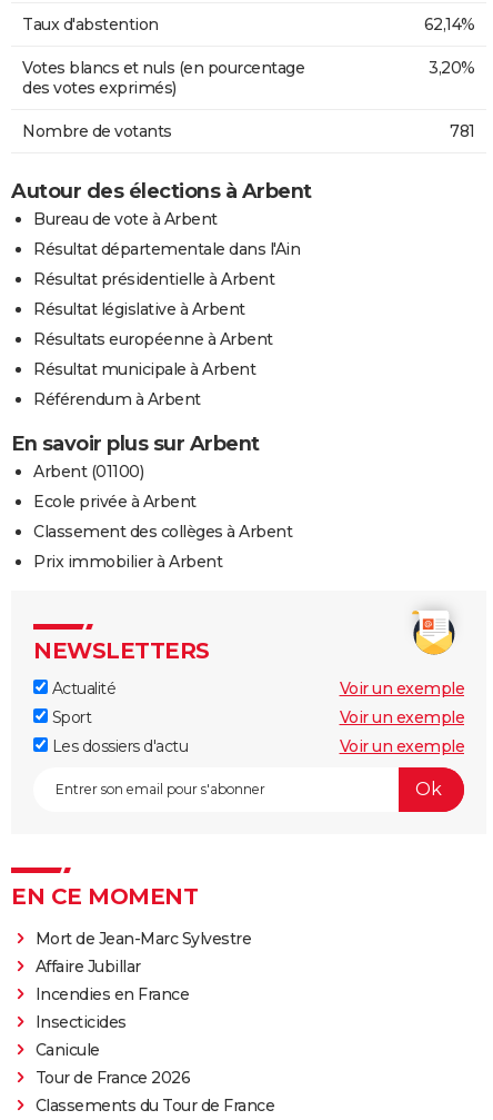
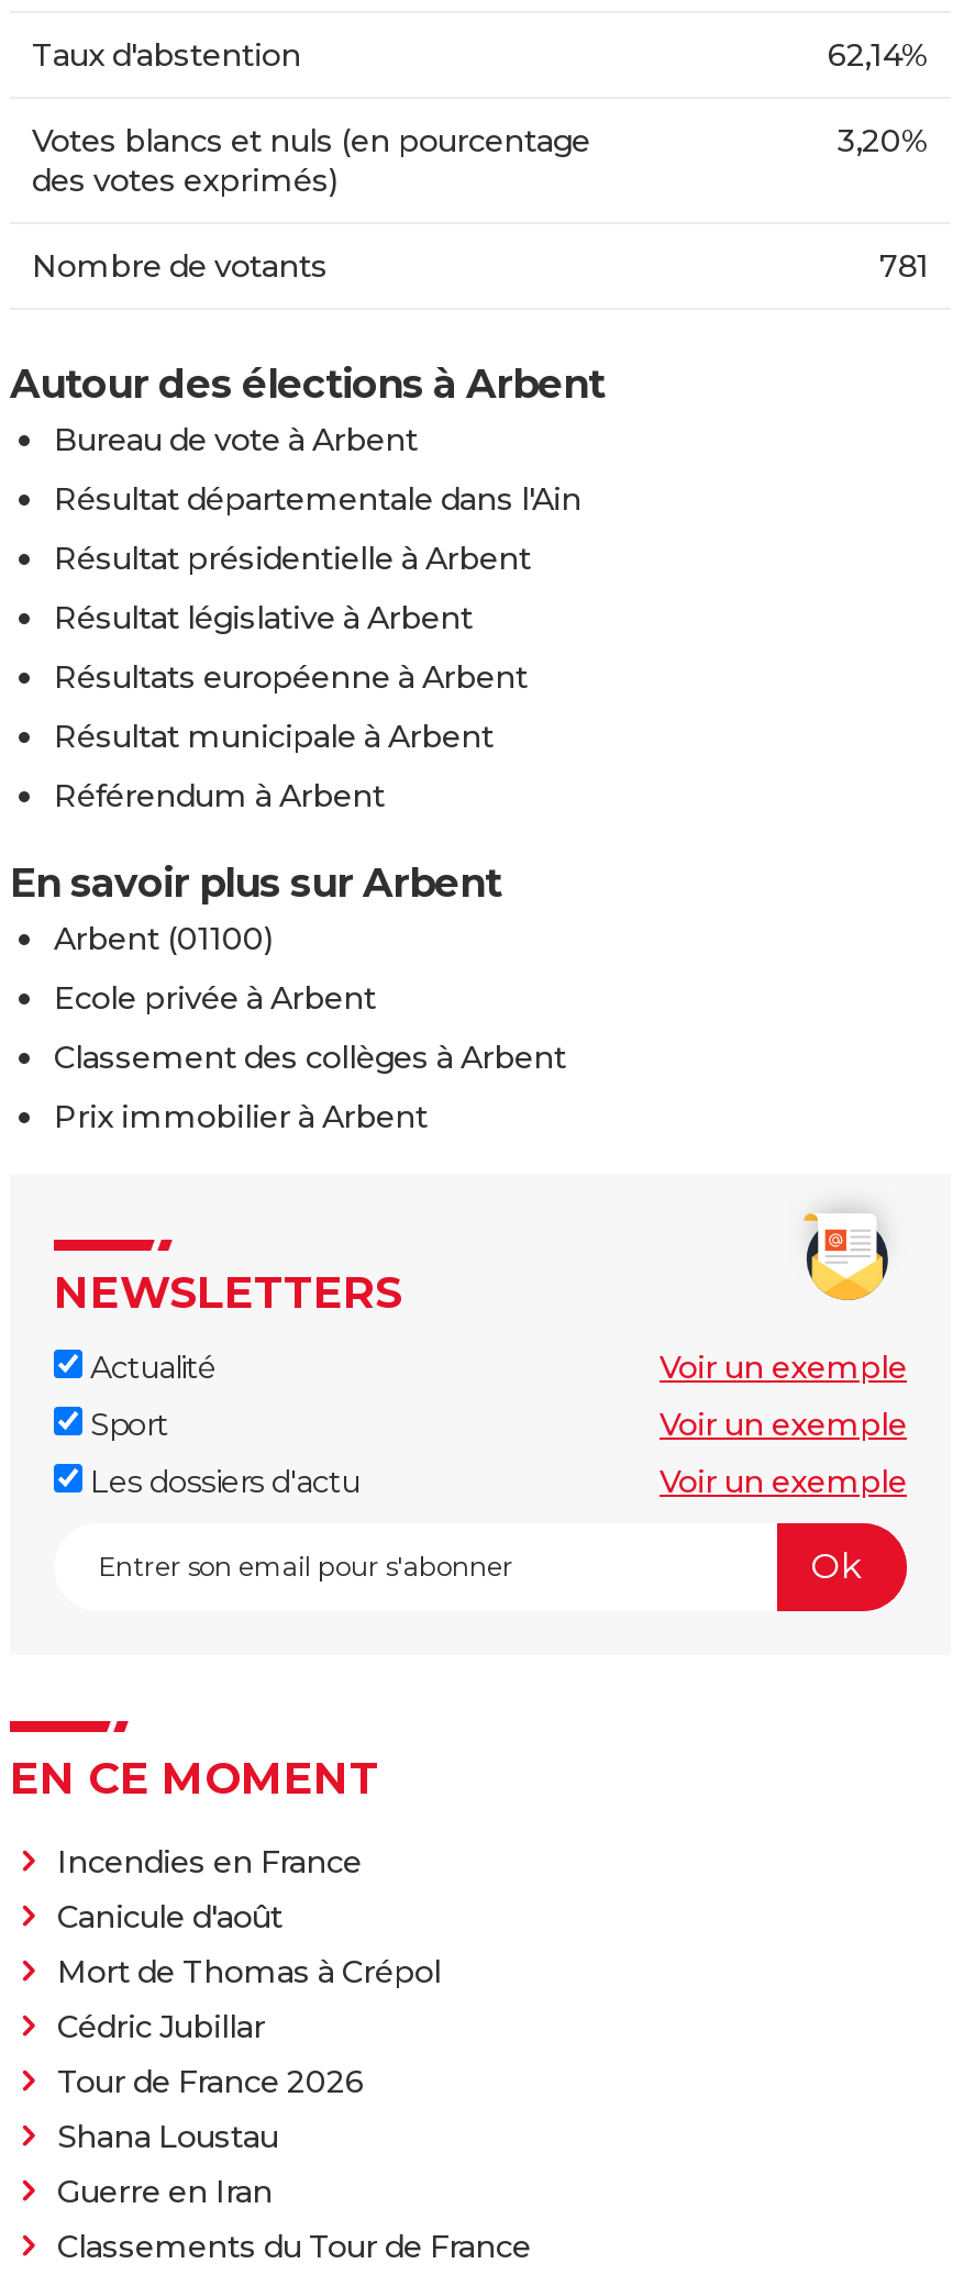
[35,928,251,976] Mort de Jean-Marc Sylvestre | Affaire Jubillar -> none
moved [35,984,189,1004] -> [57,1841,362,1880]: Incendies en France
[35,1012,126,1059] Insecticides | Canicule -> [57,1896,441,2045] Canicule d'août | Mort de Thomas à Crépol | Cédric Jubillar
moved [35,1067,190,1087] -> [57,2061,364,2100]: Tour de France 2026
none -> [57,2116,278,2210] Shana Loustau | Guerre en Iran

